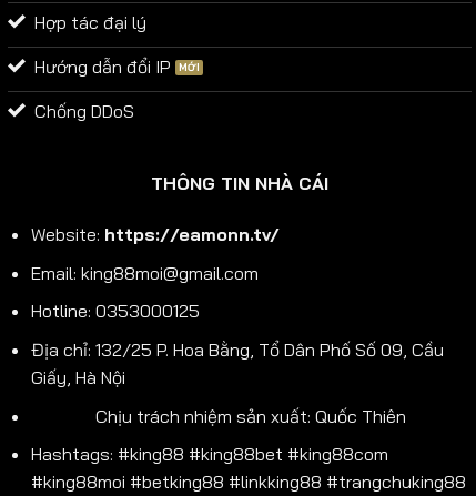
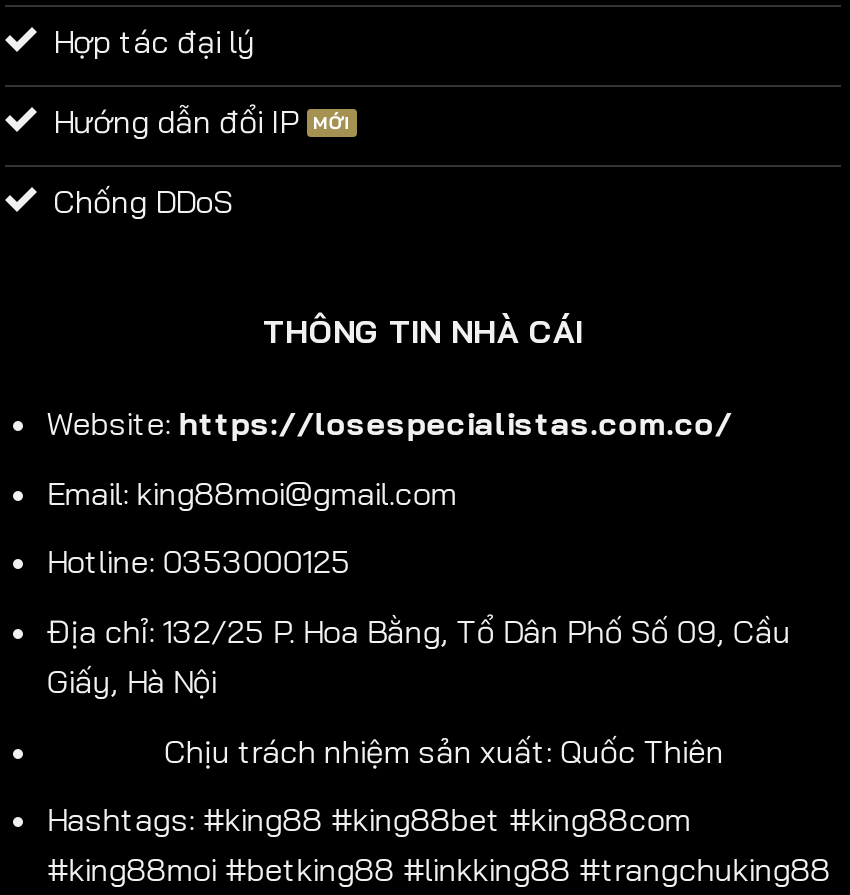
[31,223,279,245] Website: https://eamonn.tv/ -> [47,403,733,443] Website: https://losespecialistas.com.co/

